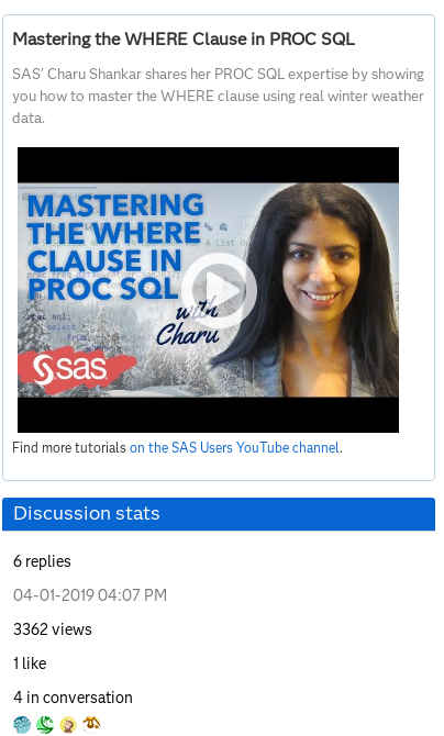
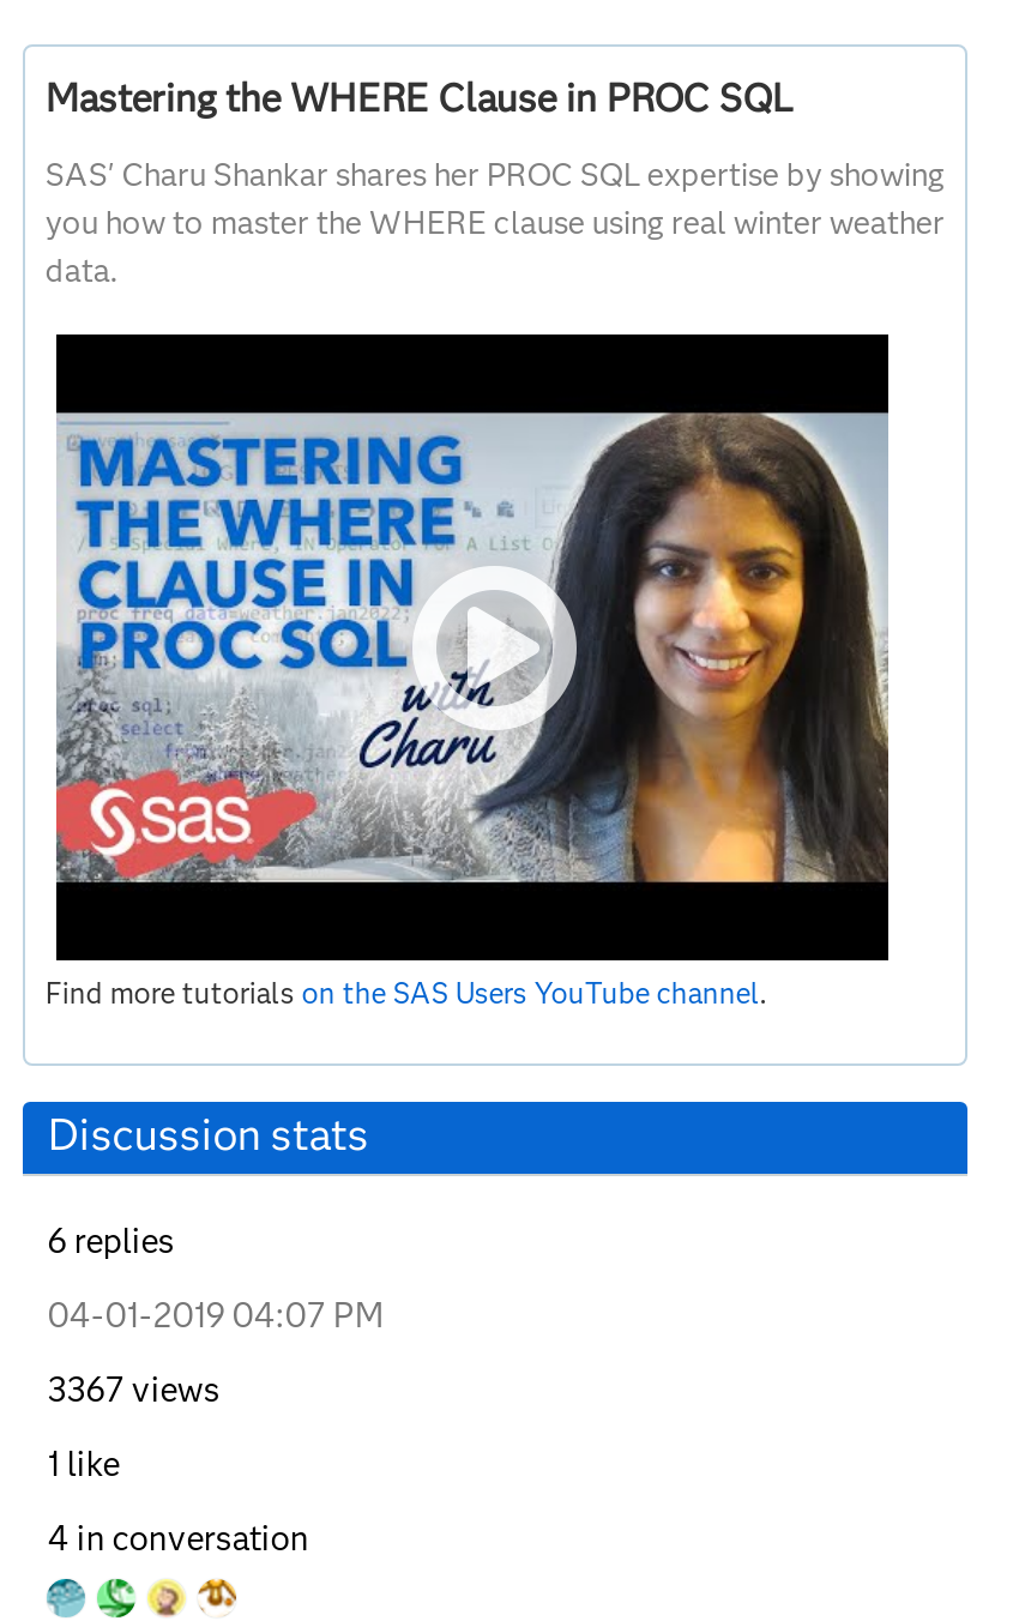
[14,619,93,639] 3362 views -> [48,1368,220,1411] 3367 views

